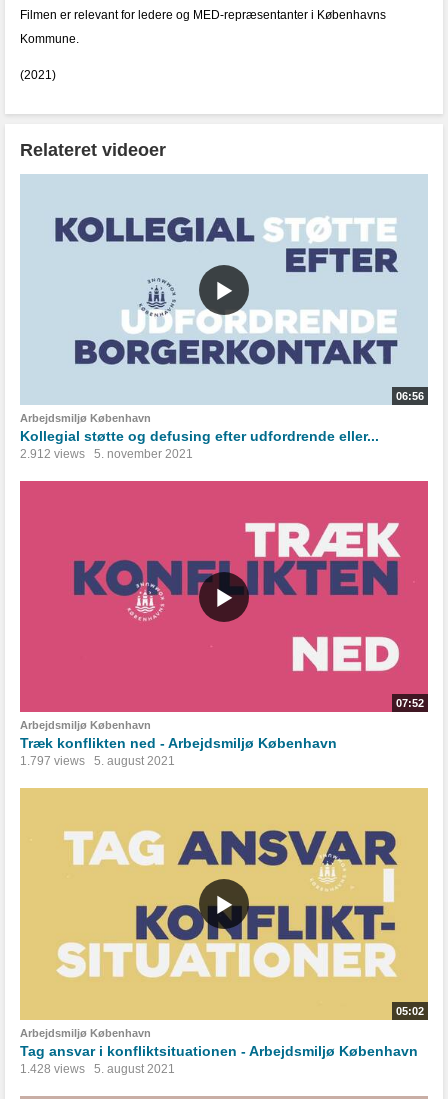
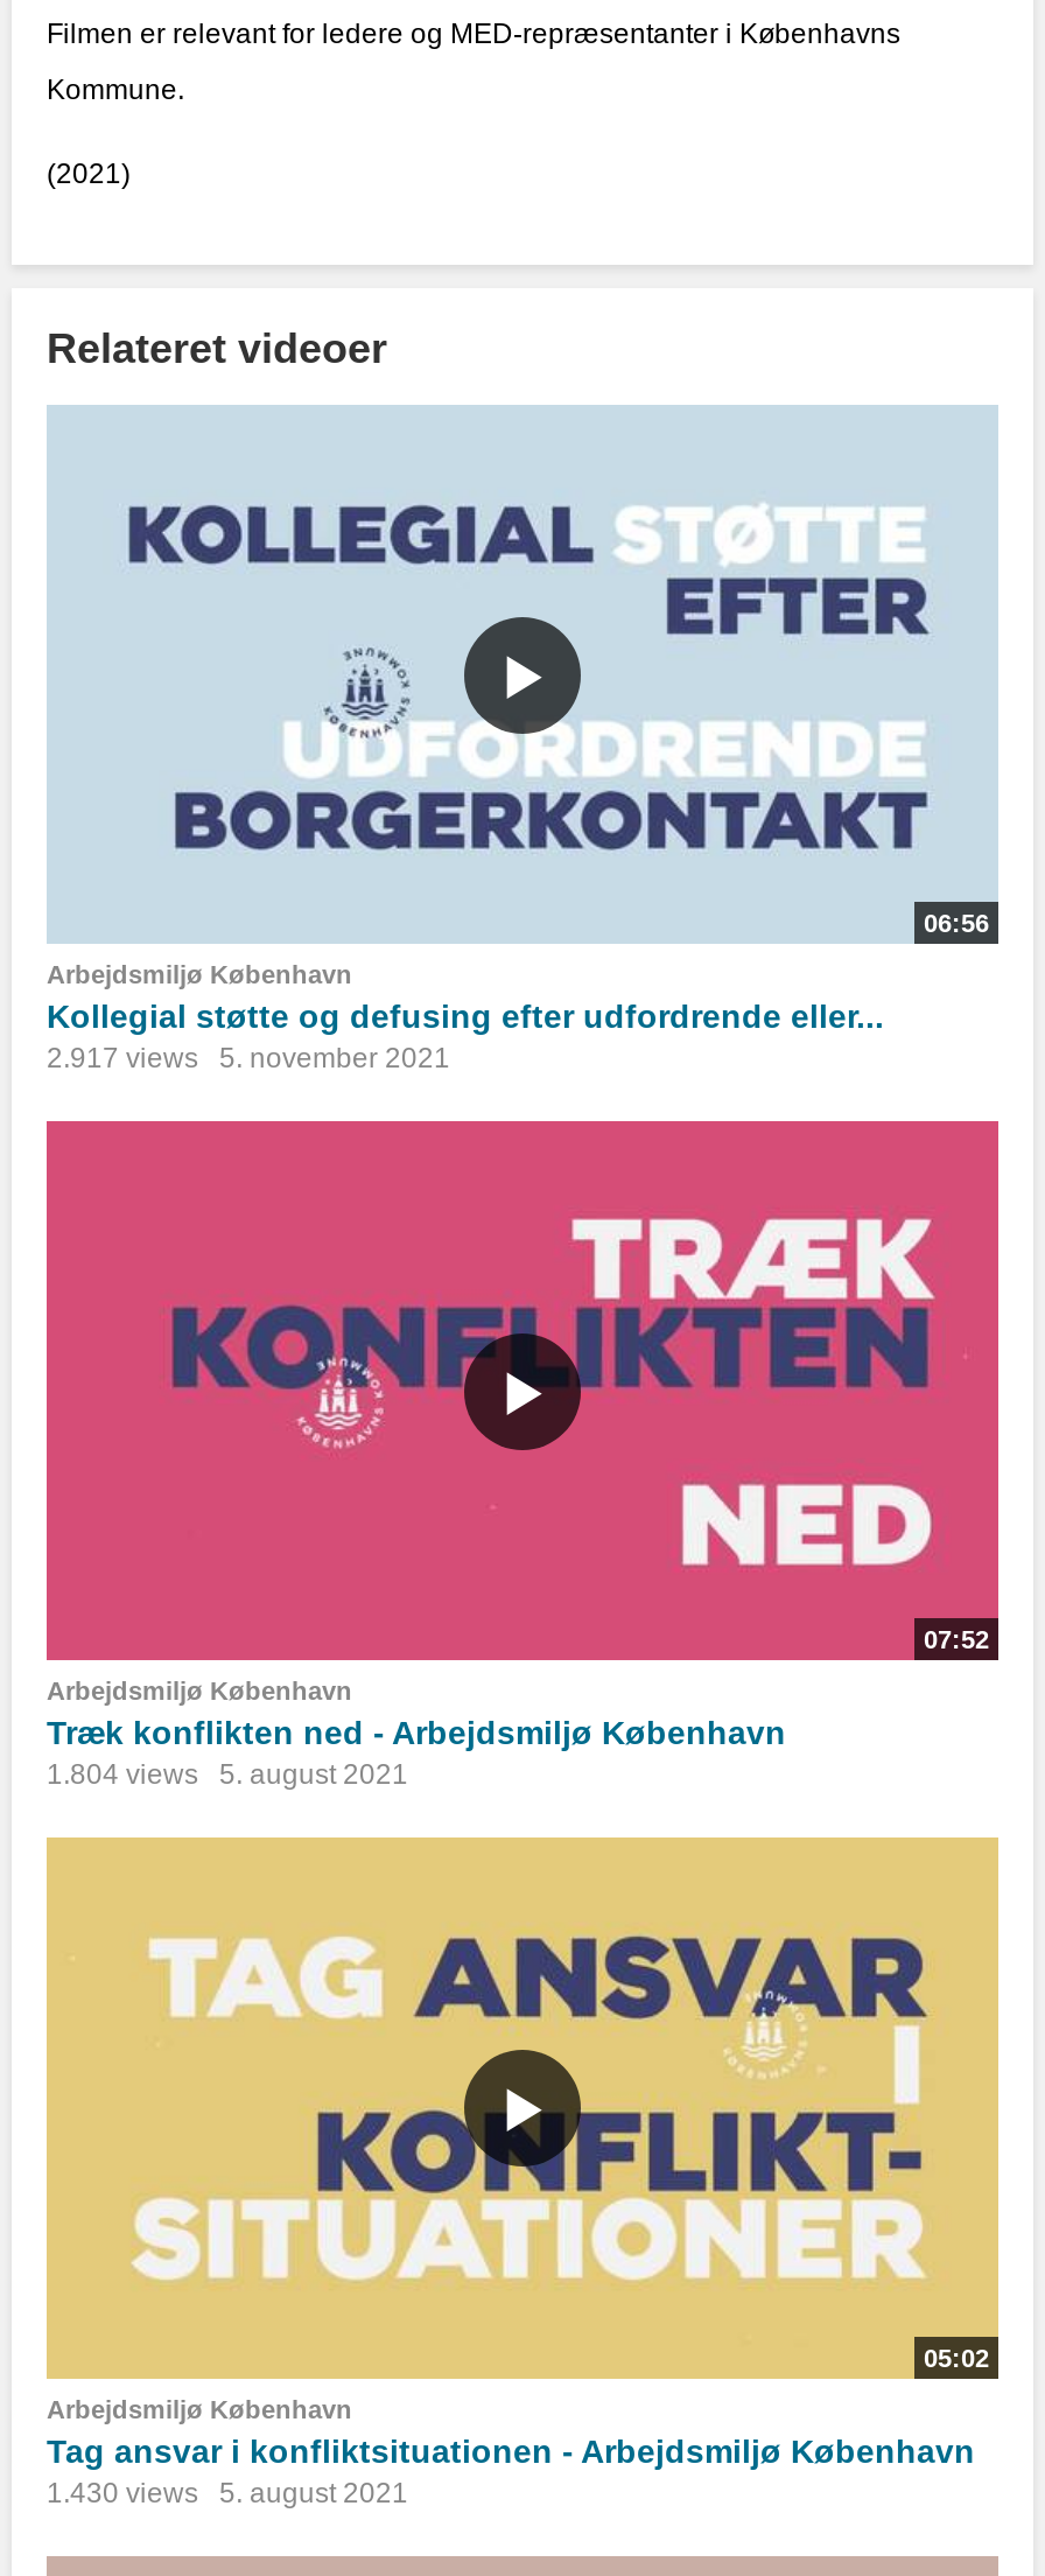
[20,447,193,461] 2.912 views 5. november 2021 -> [47,1042,450,1075] 2.917 views 5. november 2021
[20,754,175,768] 1.797 views 5. august 2021 -> [47,1759,408,1792] 1.804 views 5. august 2021
[20,1062,175,1076] 1.428 views 5. august 2021 -> [47,2476,408,2509] 1.430 views 5. august 2021

